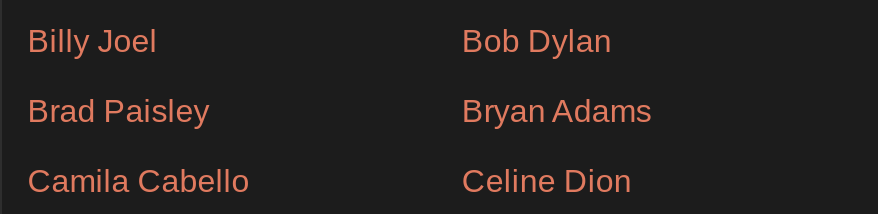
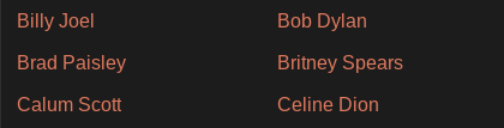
[462,94,652,128] Bryan Adams -> [277,53,403,73] Britney Spears
[28,164,250,198] Camila Cabello -> [17,95,121,115] Calum Scott

